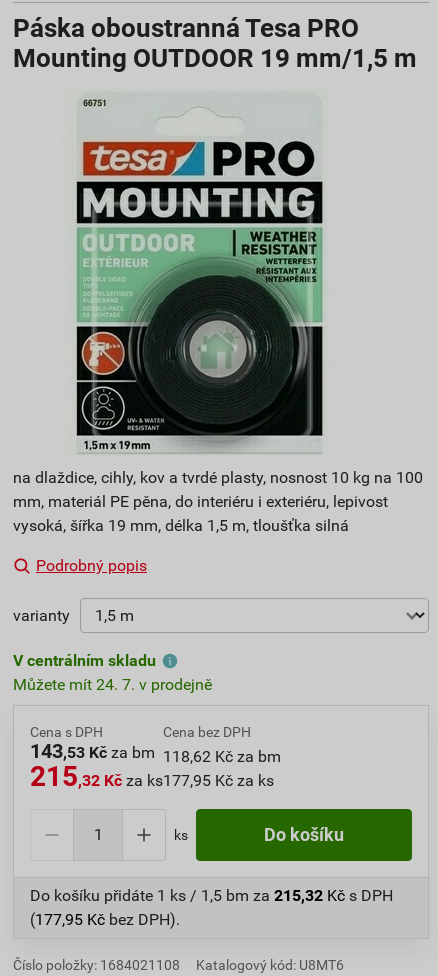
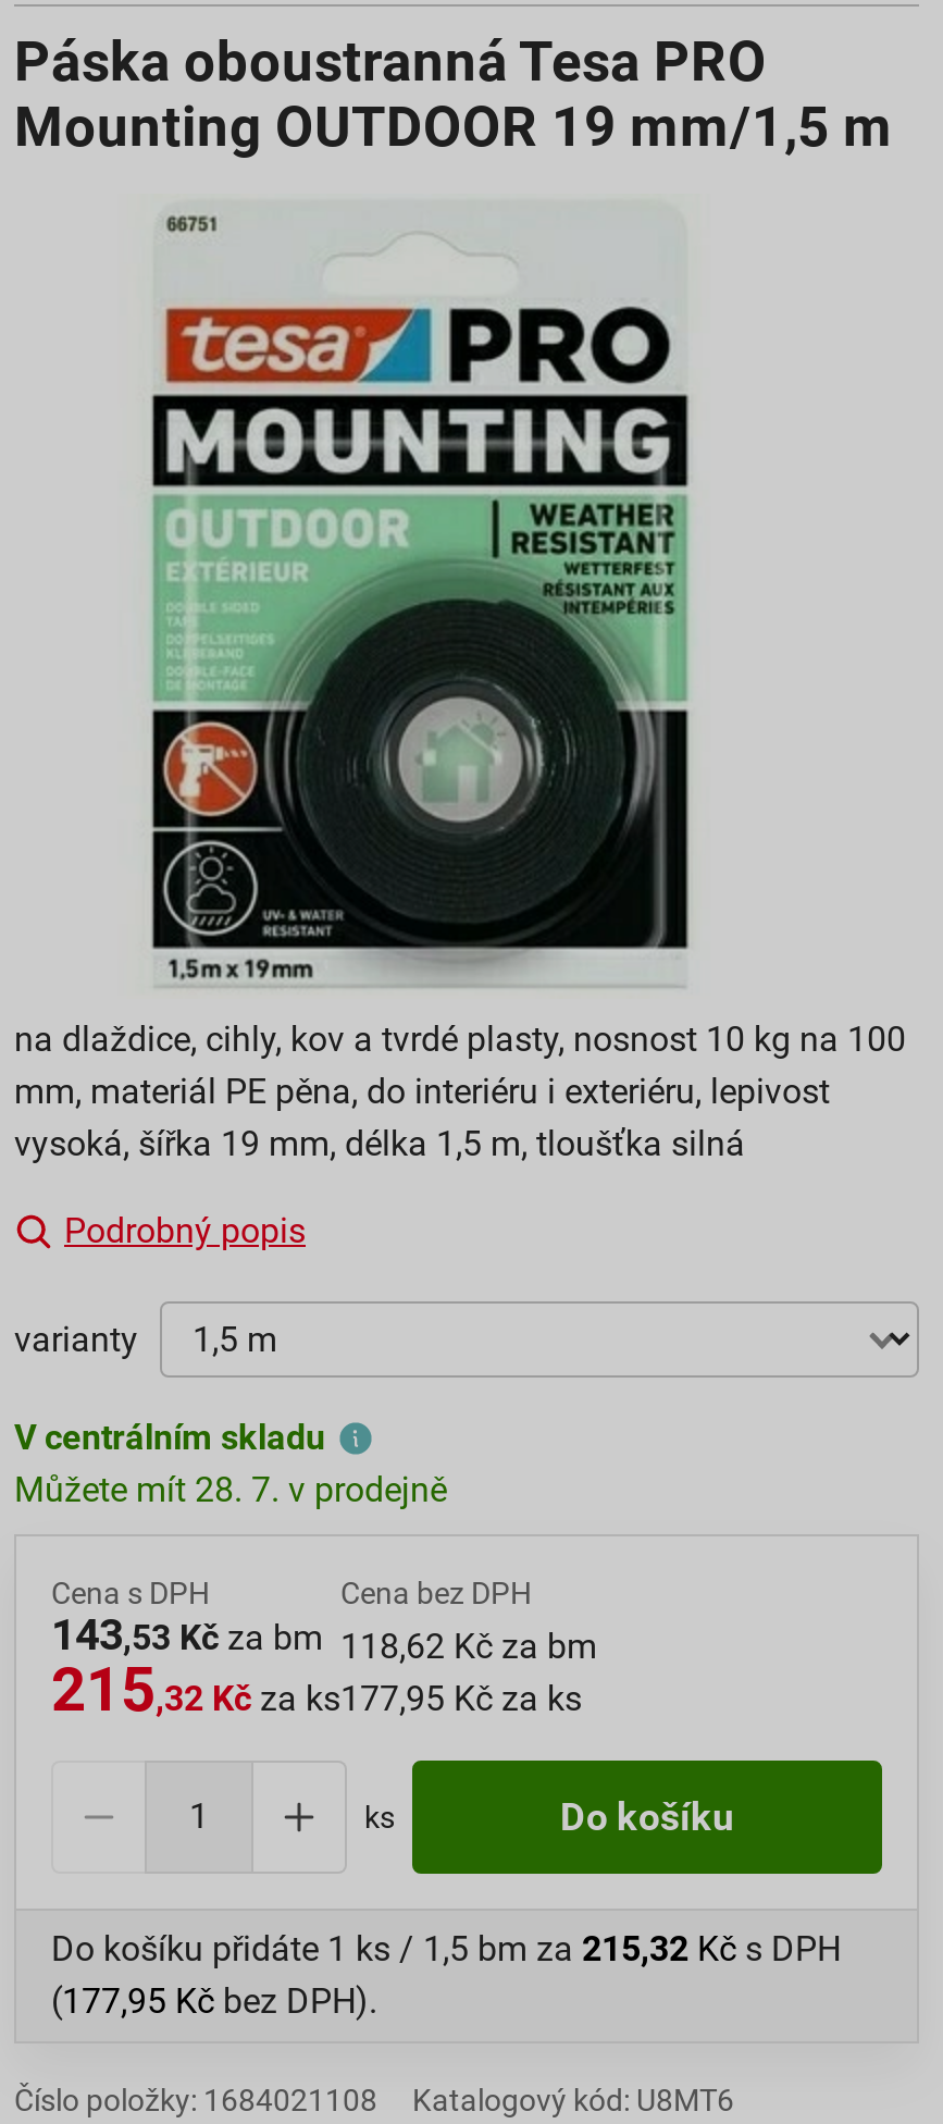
[13,675,212,694] Můžete mít 24. 7. v prodejně -> [14,1469,447,1510] Můžete mít 28. 7. v prodejně

